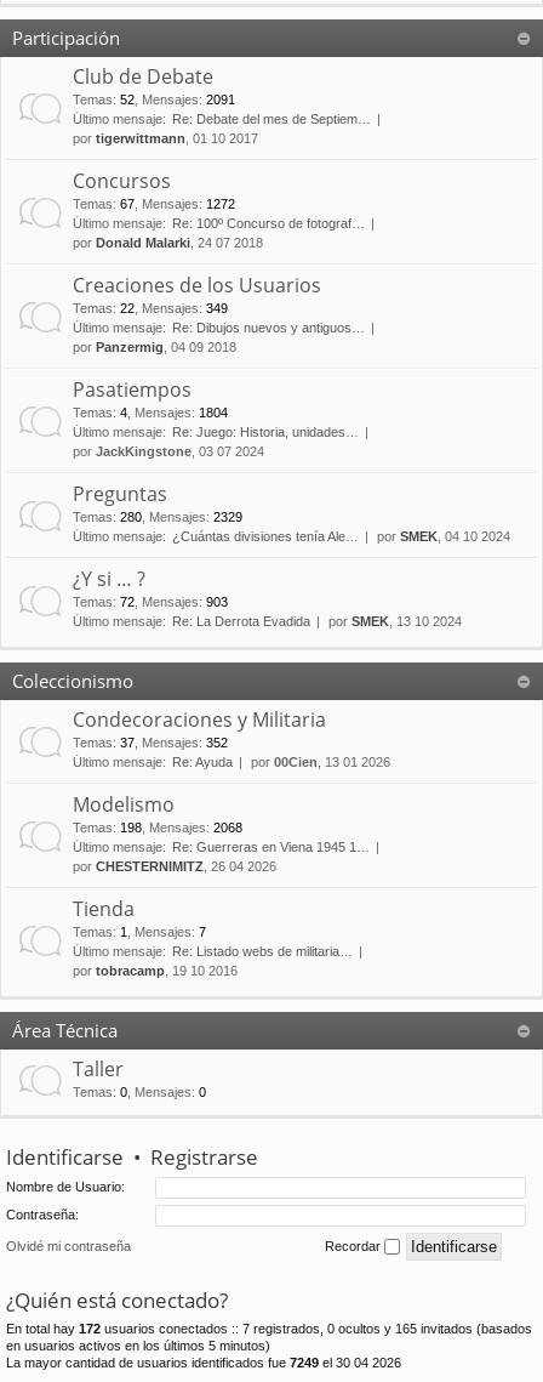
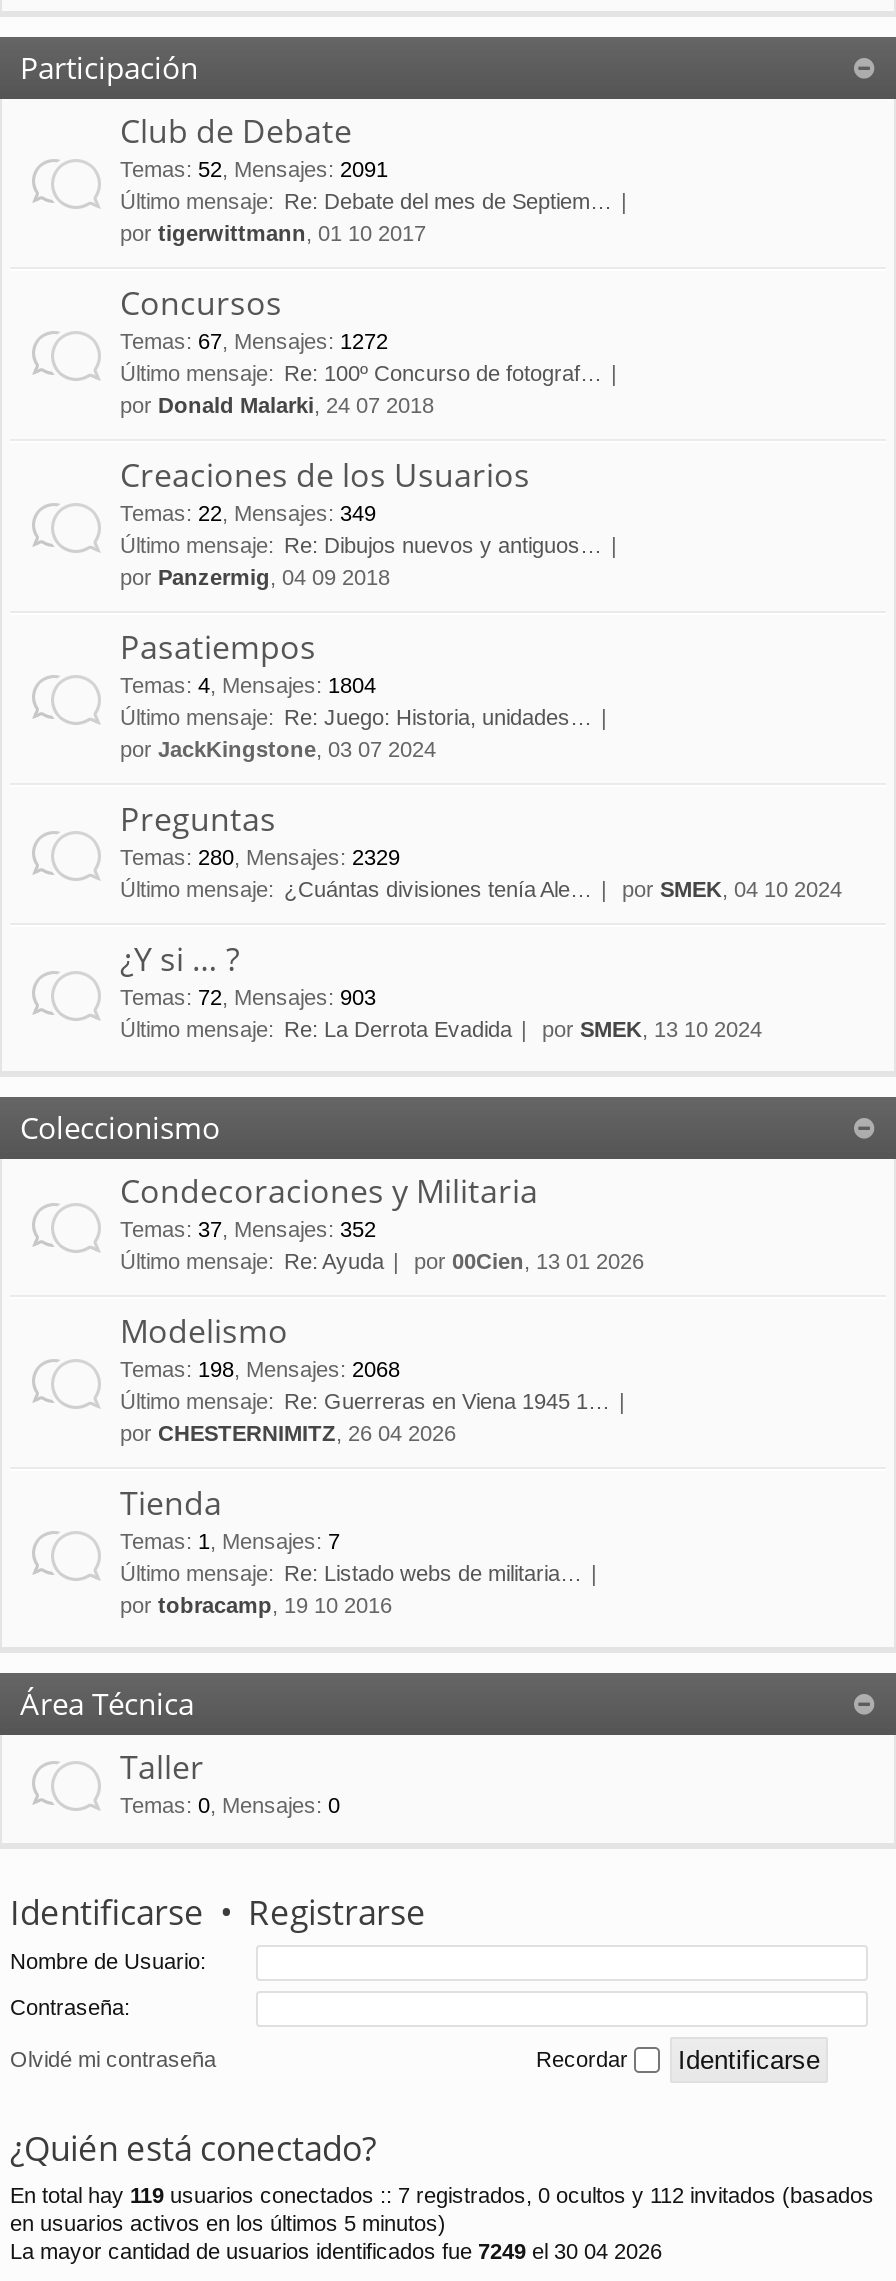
[6,1321,532,1336] En total hay 172 usuarios conectados :: 7 registrados, 0 ocultos y 165 invitados (basados -> [10,2183,874,2207] En total hay 119 usuarios conectados :: 7 registrados, 0 ocultos y 112 invitados (basados

